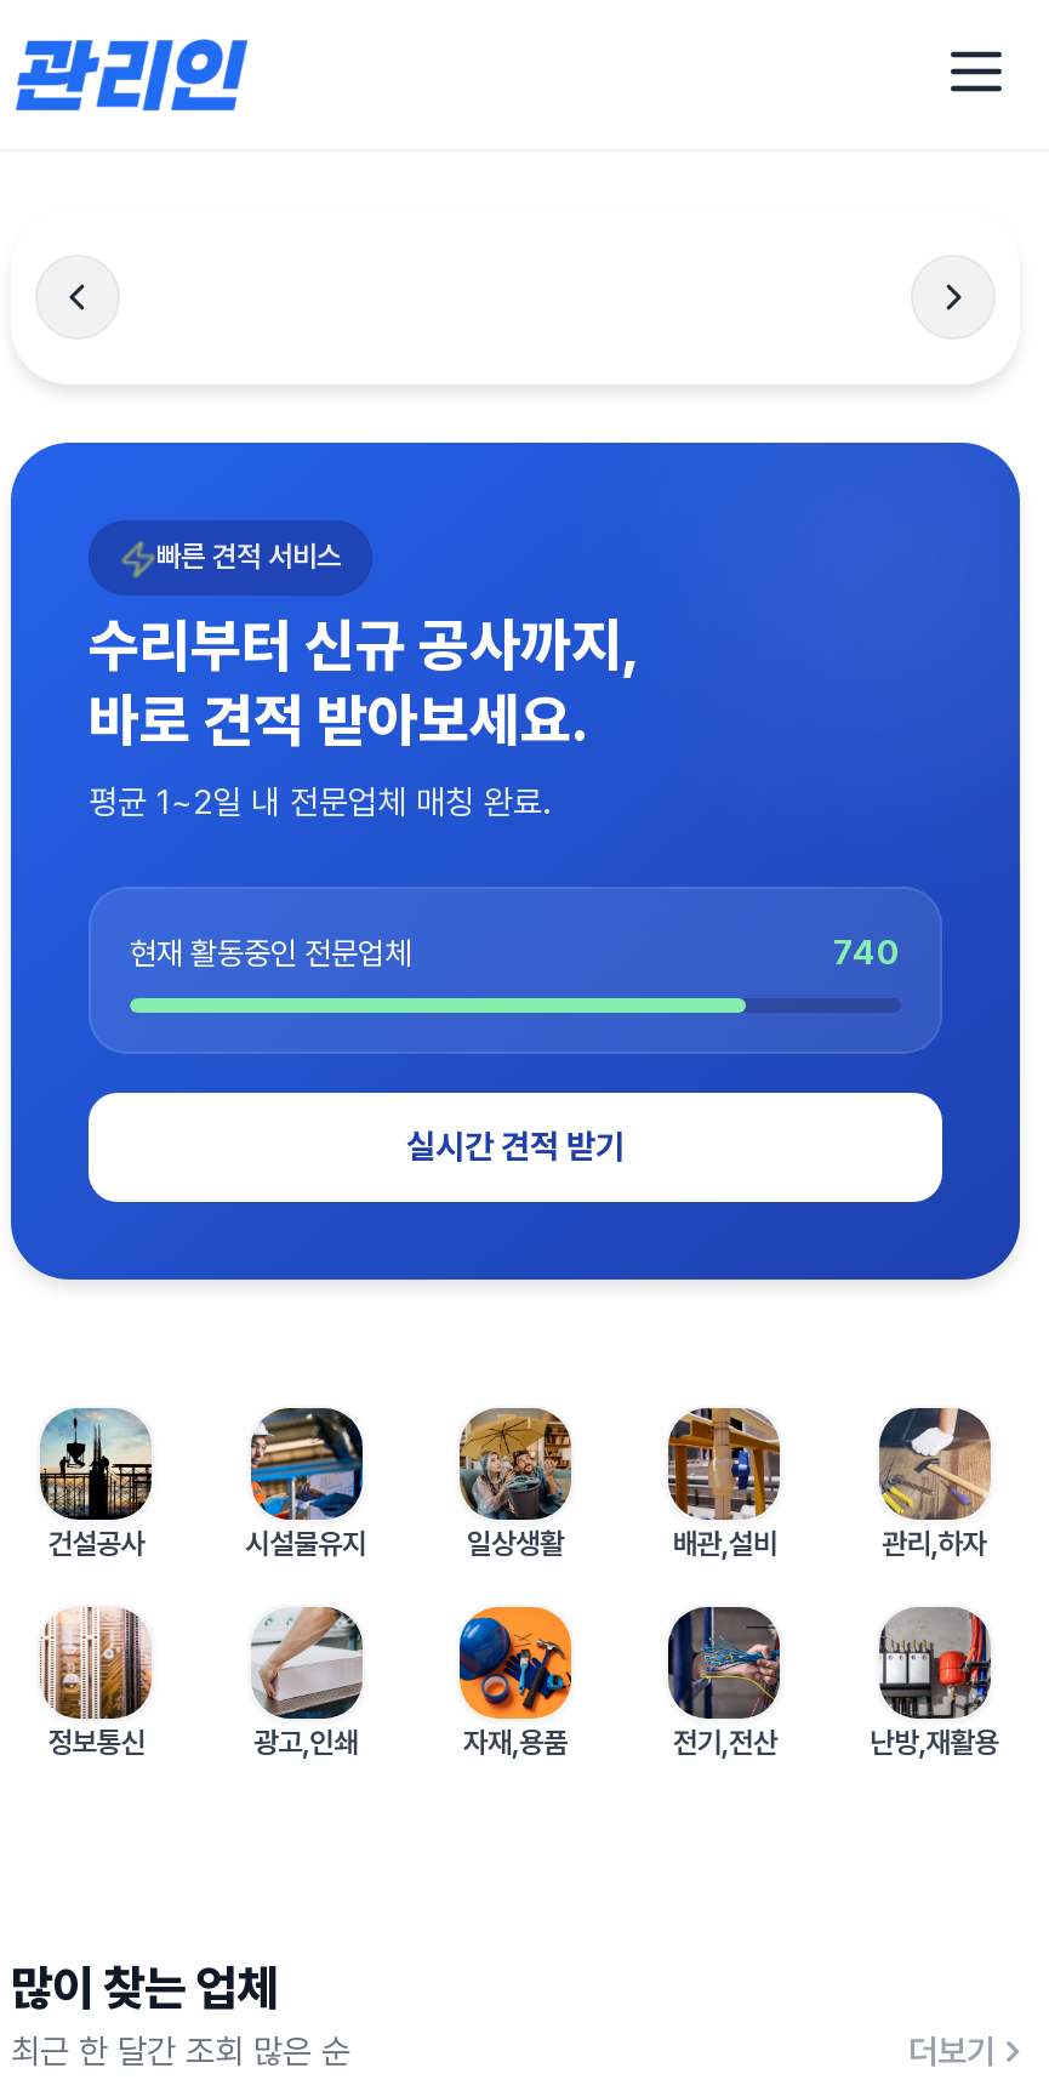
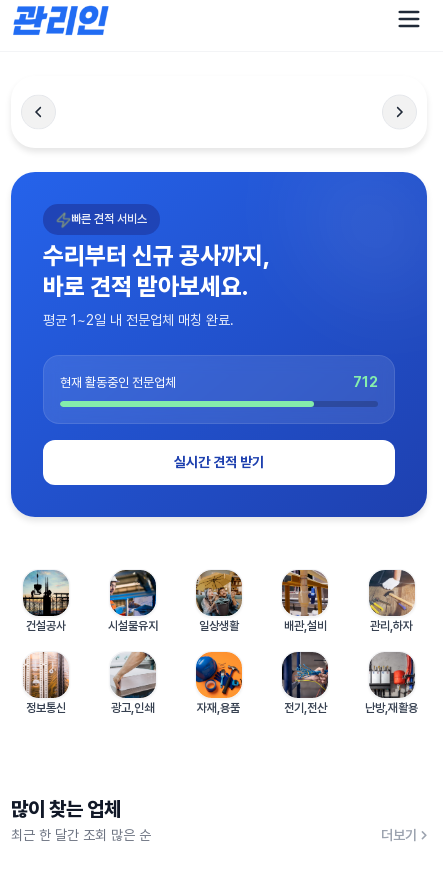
[833,932,901,971] 740 -> [353,374,378,390] 712

